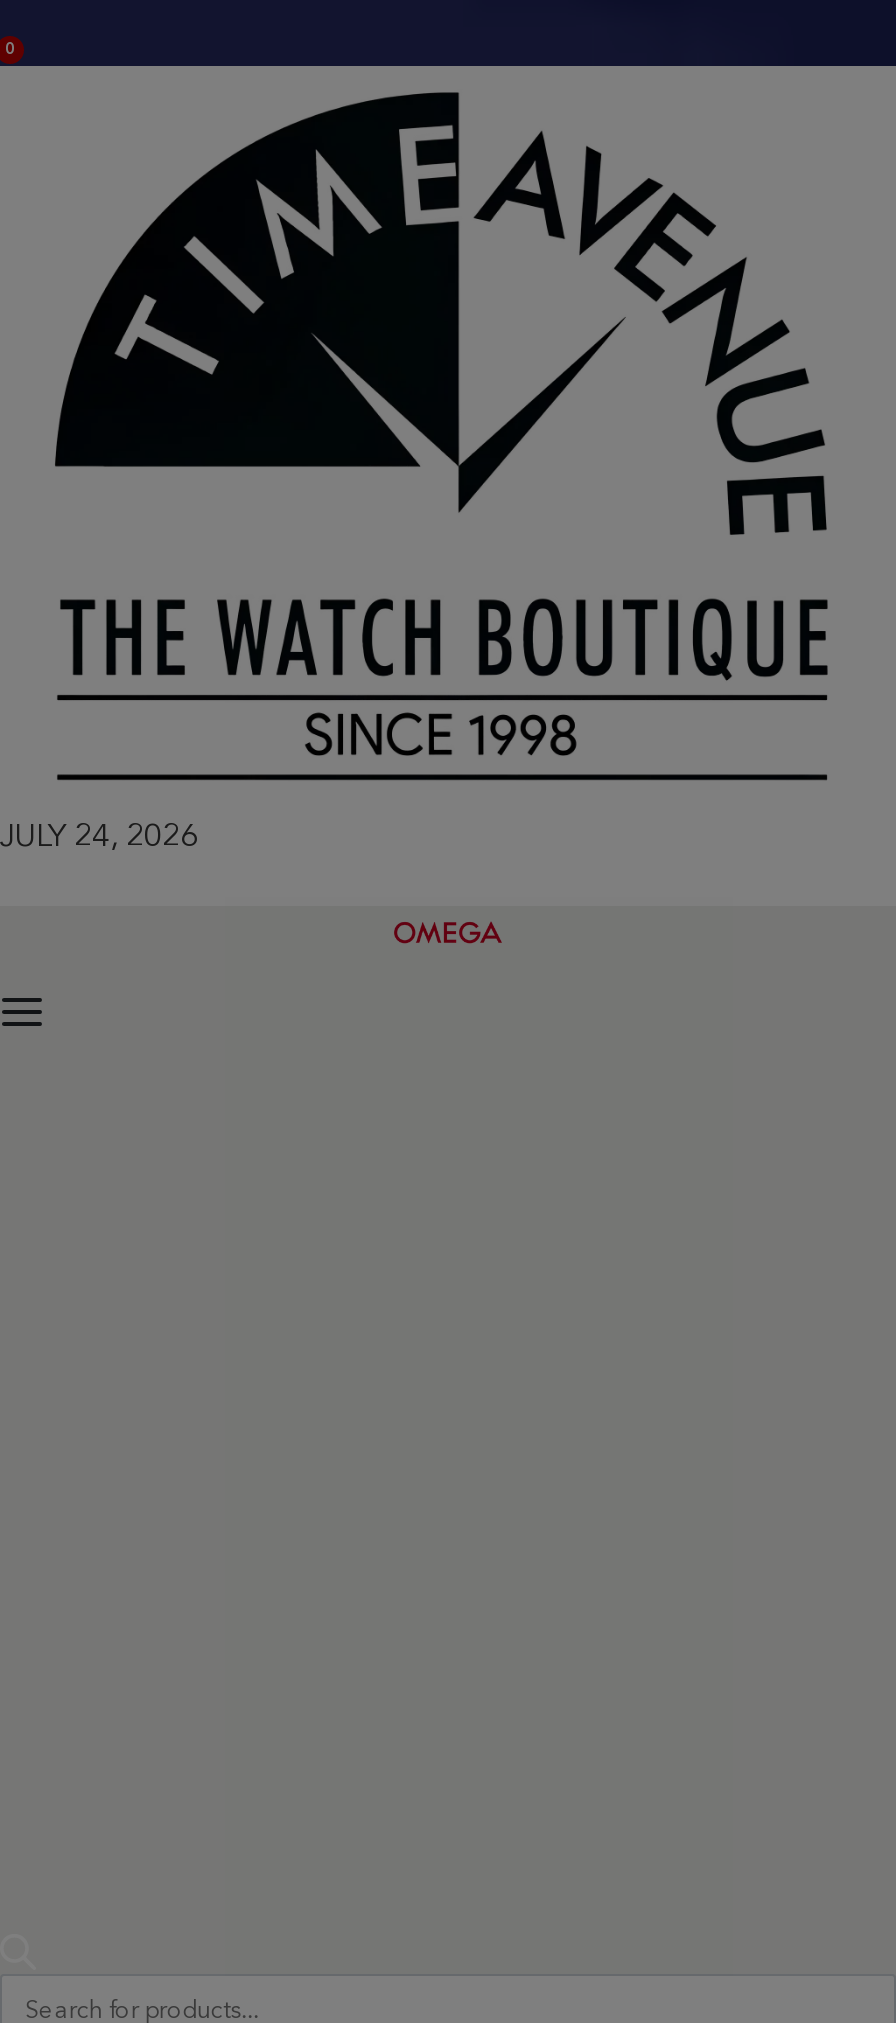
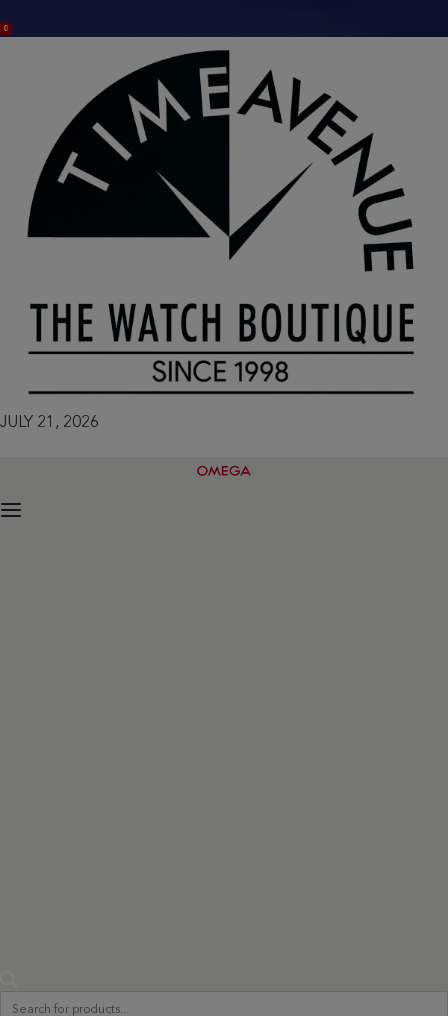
[0,822,198,854] JULY 24, 2026 -> [0,415,99,431] JULY 21, 2026

